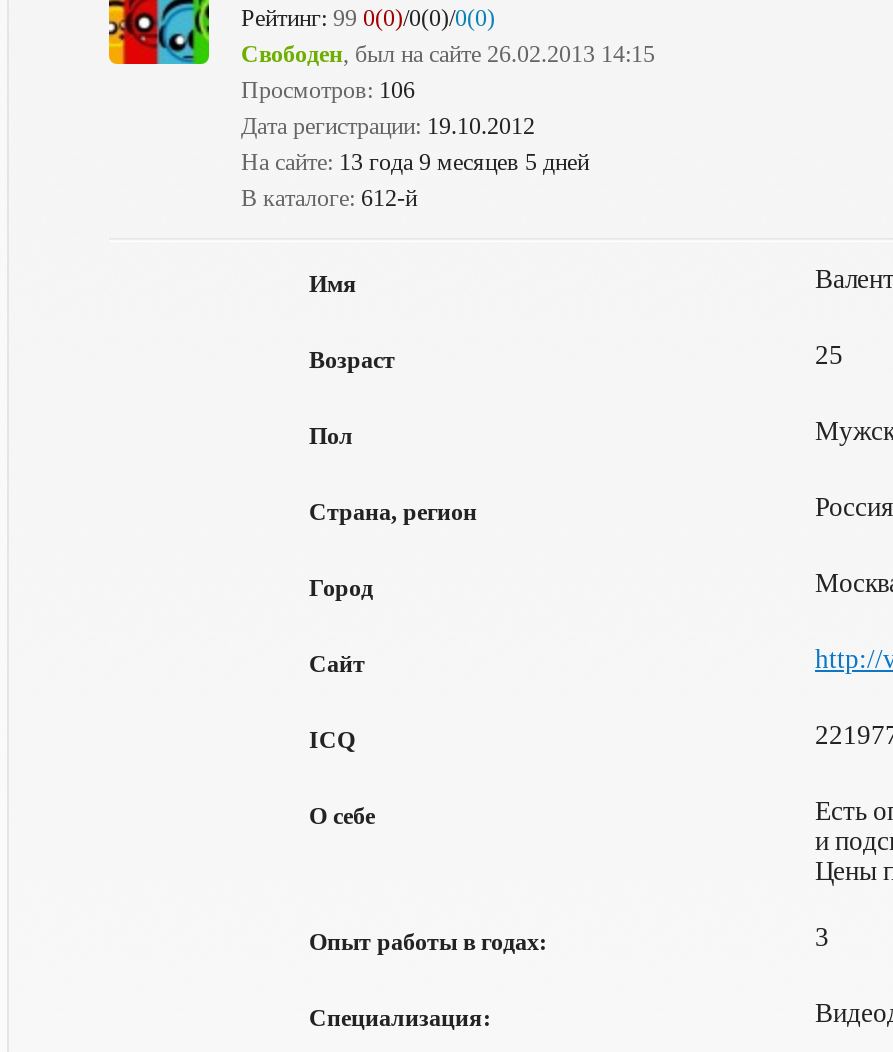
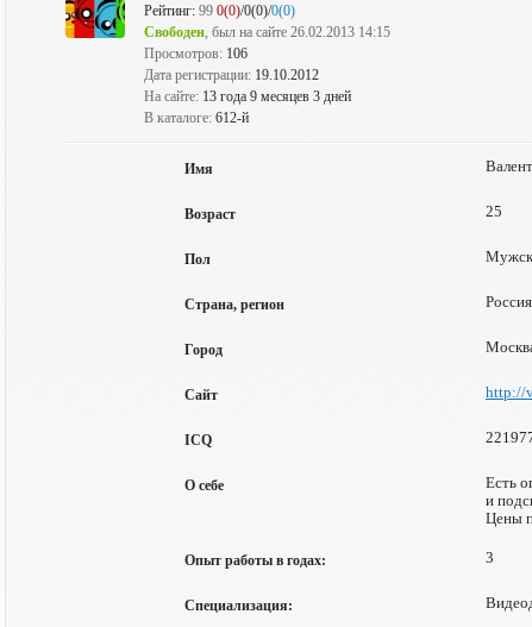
[241,148,589,176] На сайте: 13 года 9 месяцев 5 дней -> [144,88,351,105] На сайте: 13 года 9 месяцев 3 дней

